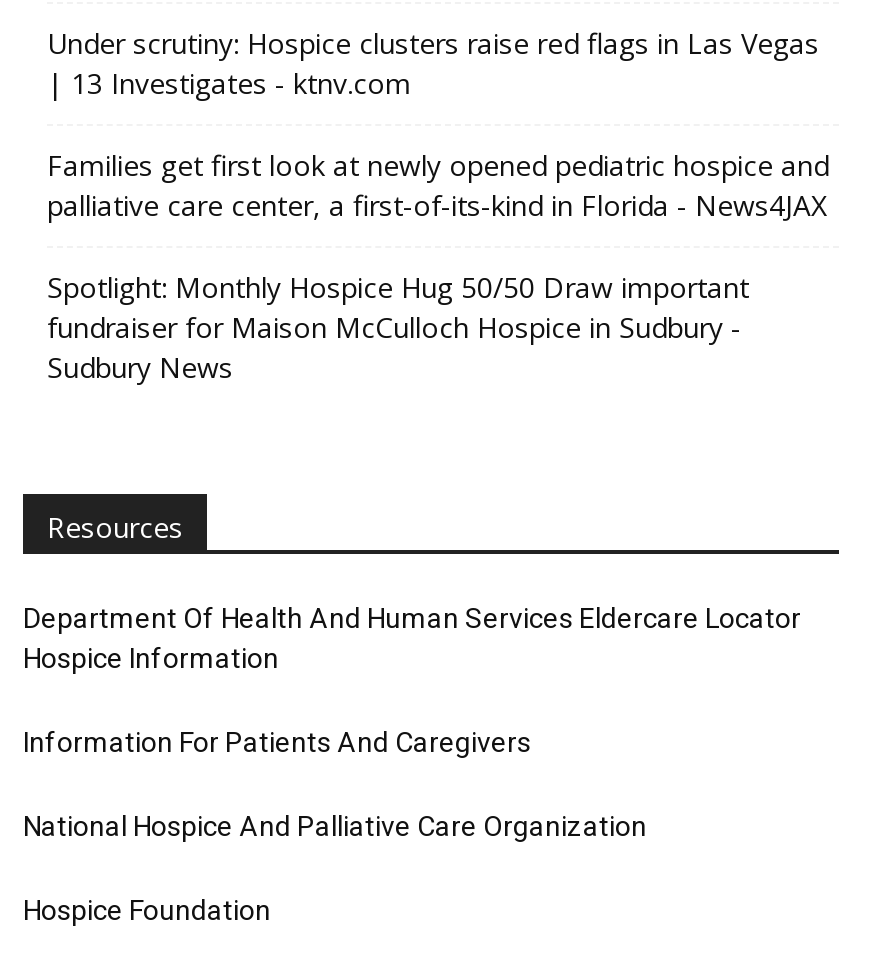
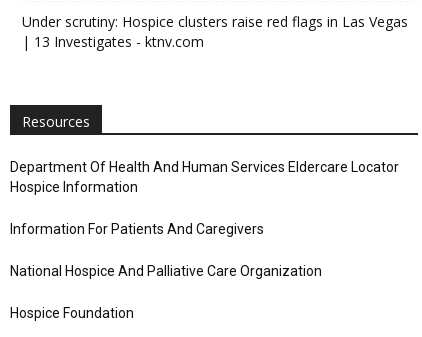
[47,146,829,386] Families get first look at newly opened pediatric hospice and | palliative care center, a first-of-its-kind in Florida - News4JAX | Spotlight: Monthly Hospice Hug 50/50 Draw important | fundraiser for Maison McCulloch Hospice in Sudbury - | Sudbury News -> none

